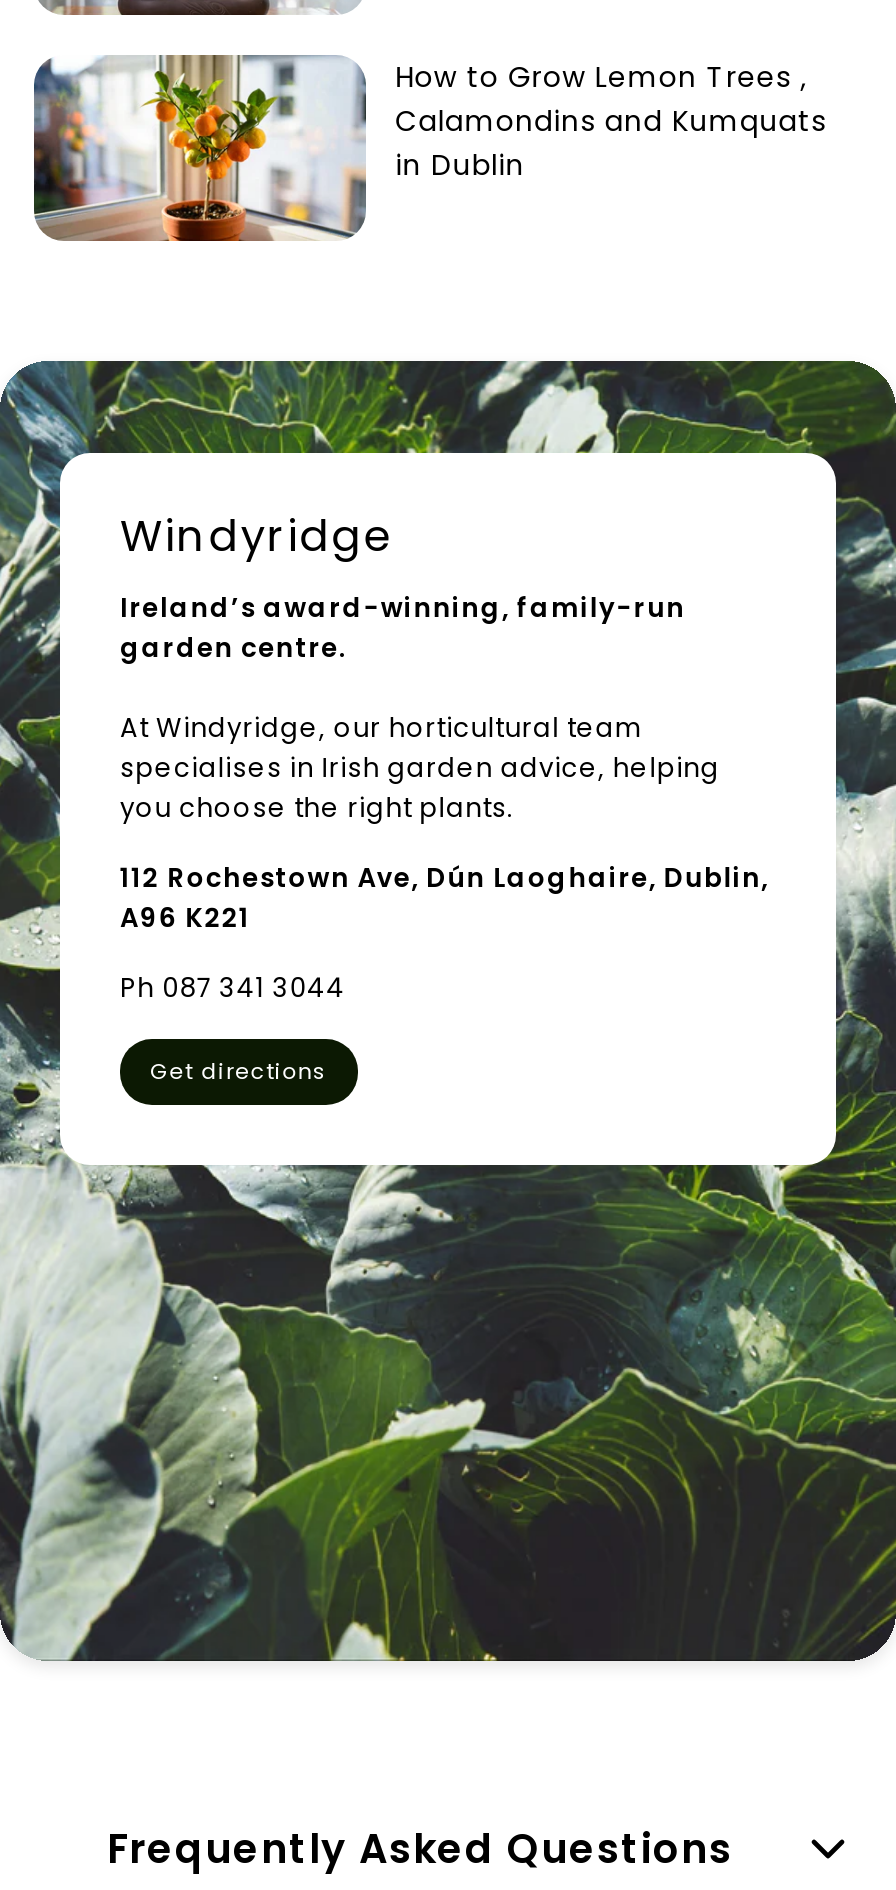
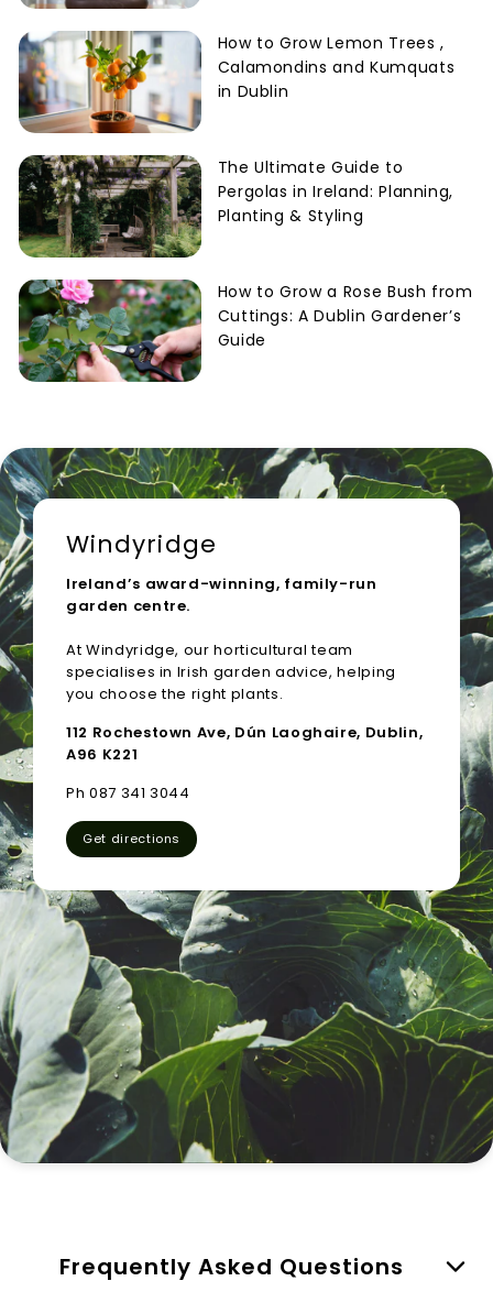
none -> [18,154,473,351] [image] | The Ultimate Guide to | Pergolas in Ireland: Planning, | Planting & Styling | How to Grow a Rose Bush from | Cuttings: A Dublin Gardener’s | Guide
none -> [18,278,201,383] [image]

